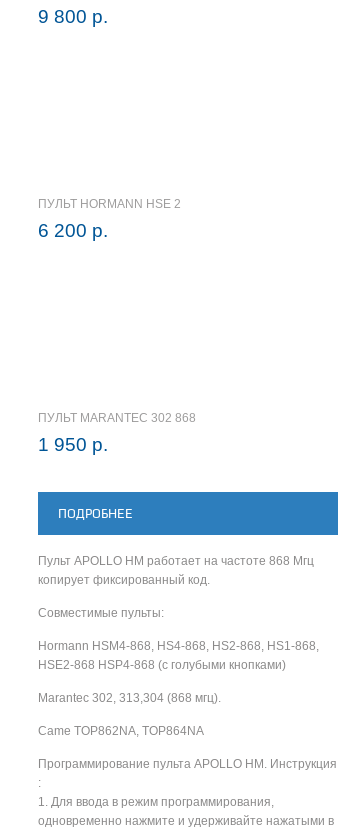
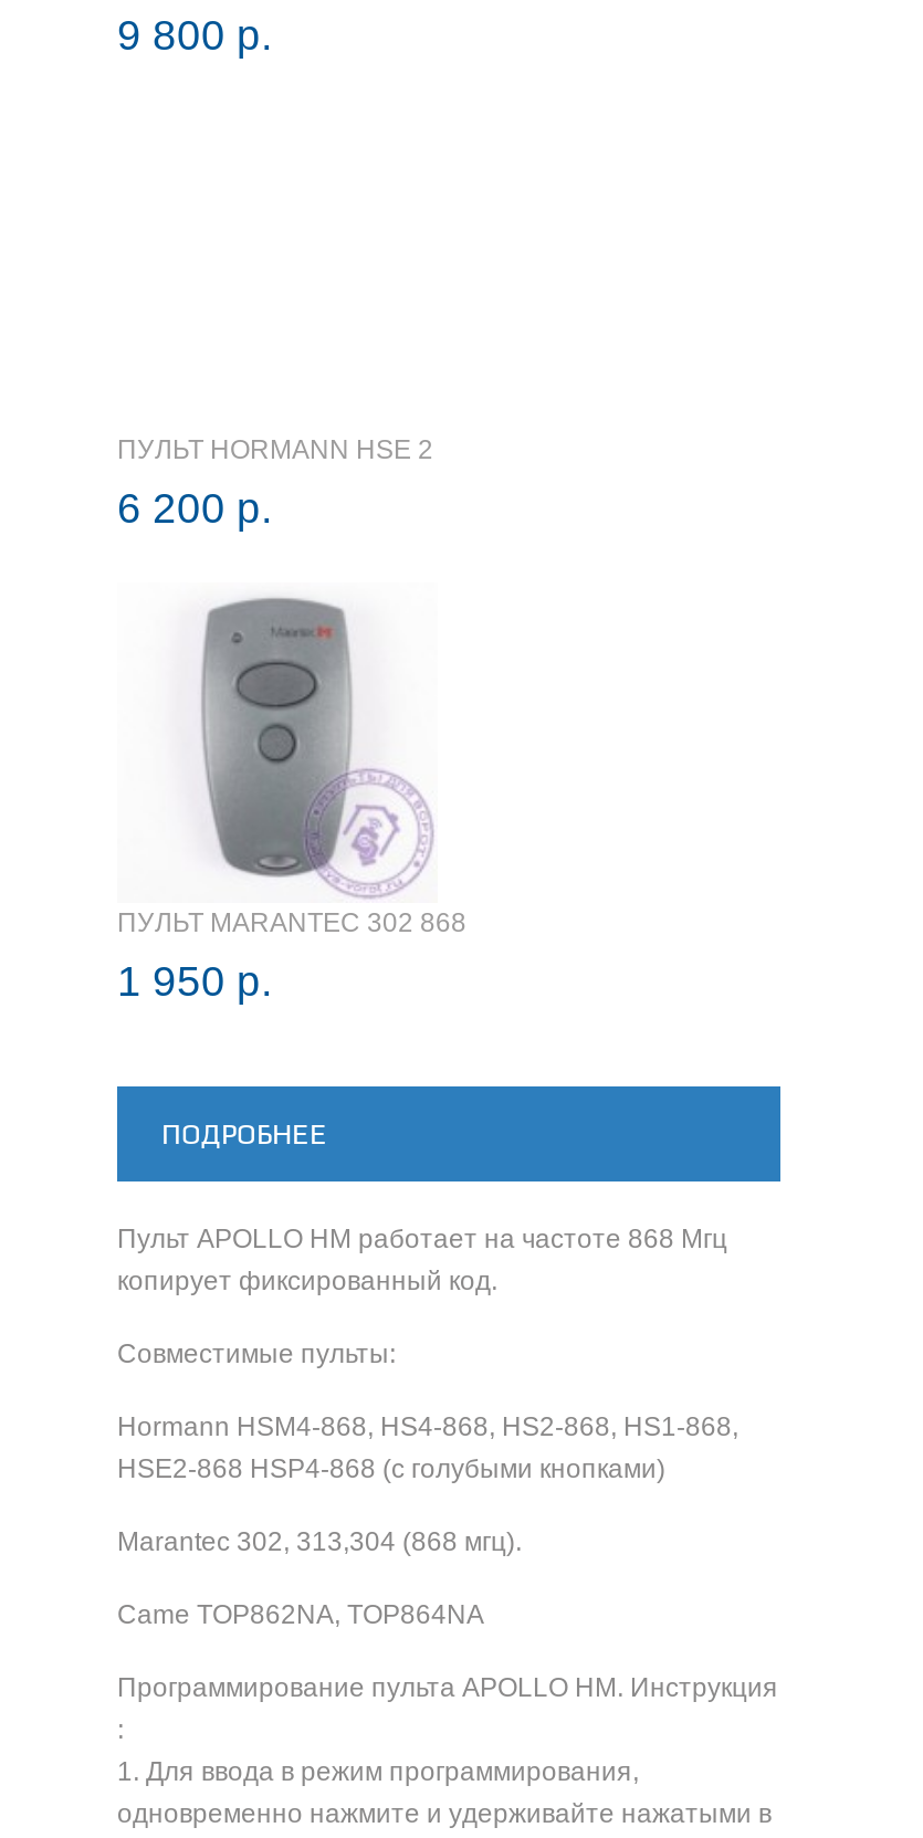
none -> [199,596,436,901] [image]

